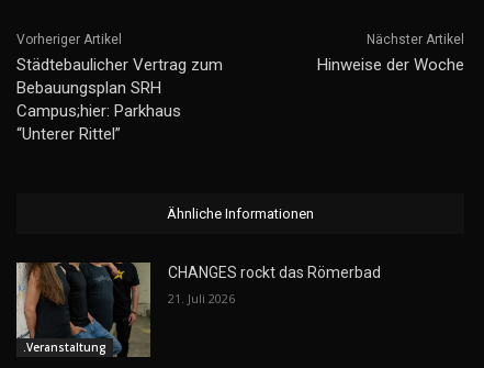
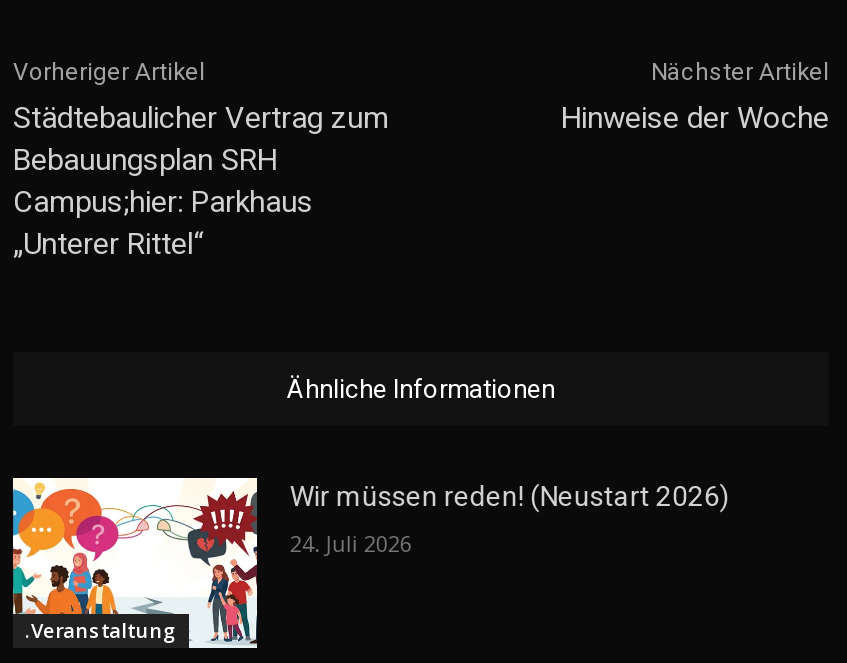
[16,124,121,144] “Unterer Rittel” -> [13,226,203,262] „Unterer Rittel“
[15,261,381,358] [image] | CHANGES rockt das Römerbad -> [11,476,730,650] [image] | Wir müssen reden! (Neustart 2026)
[168,290,235,306] 21. Juli 2026 -> [290,528,412,558] 24. Juli 2026

